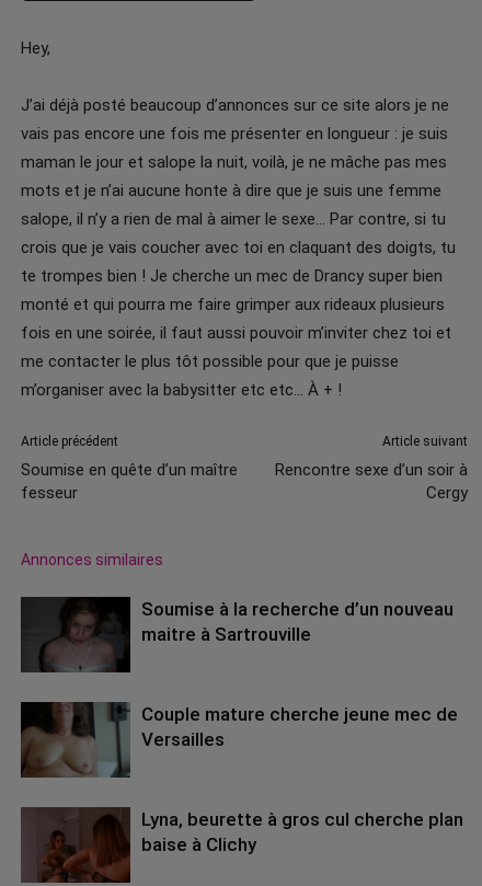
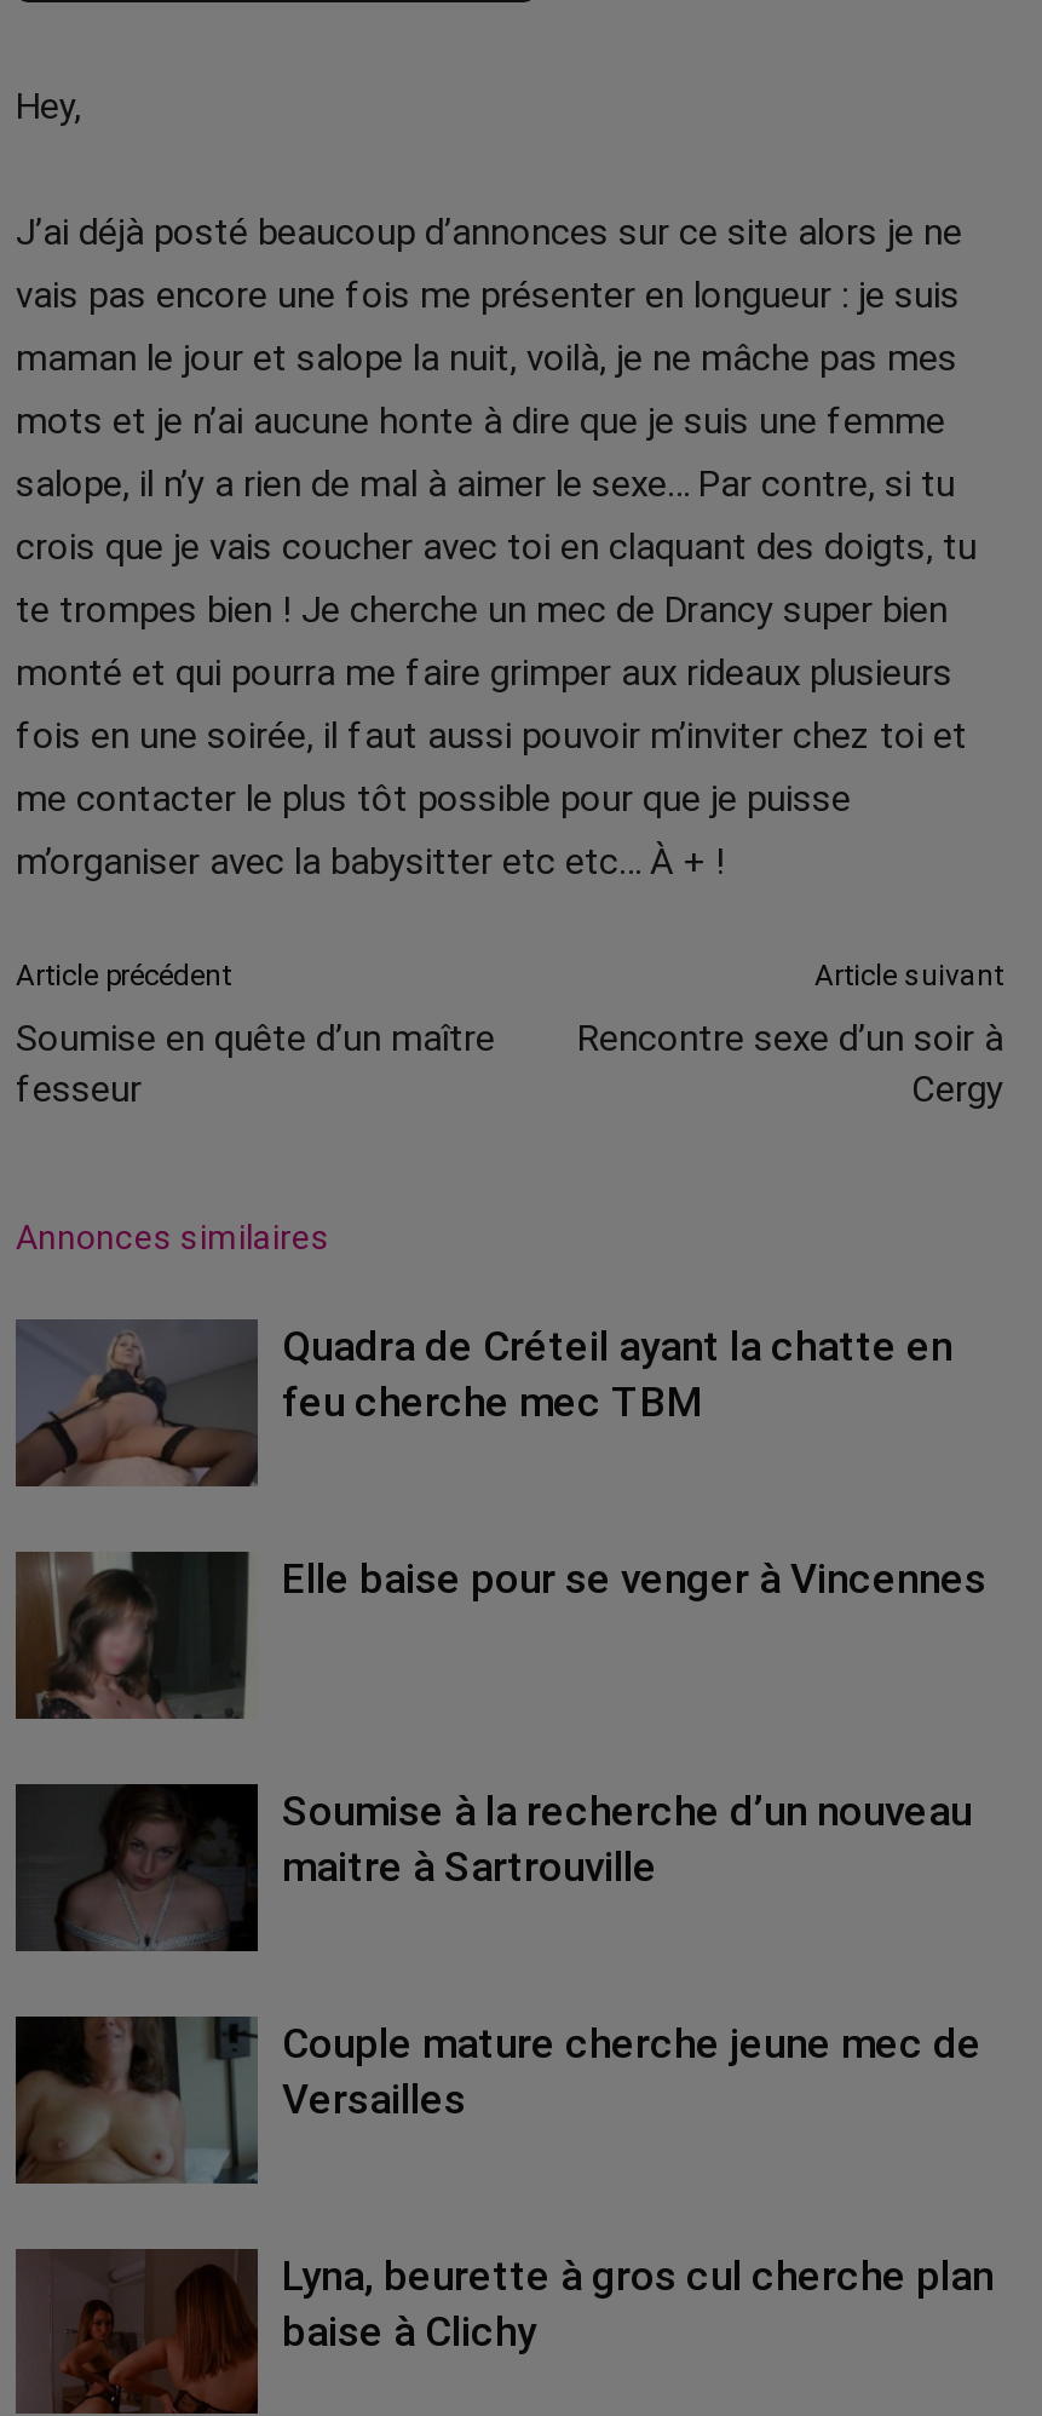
none -> [13,1549,986,1721] [image] | Elle baise pour se venger à Vincennes
none -> [16,1321,952,1489] [image] | Quadra de Créteil ayant la chatte en | feu cherche mec TBM

